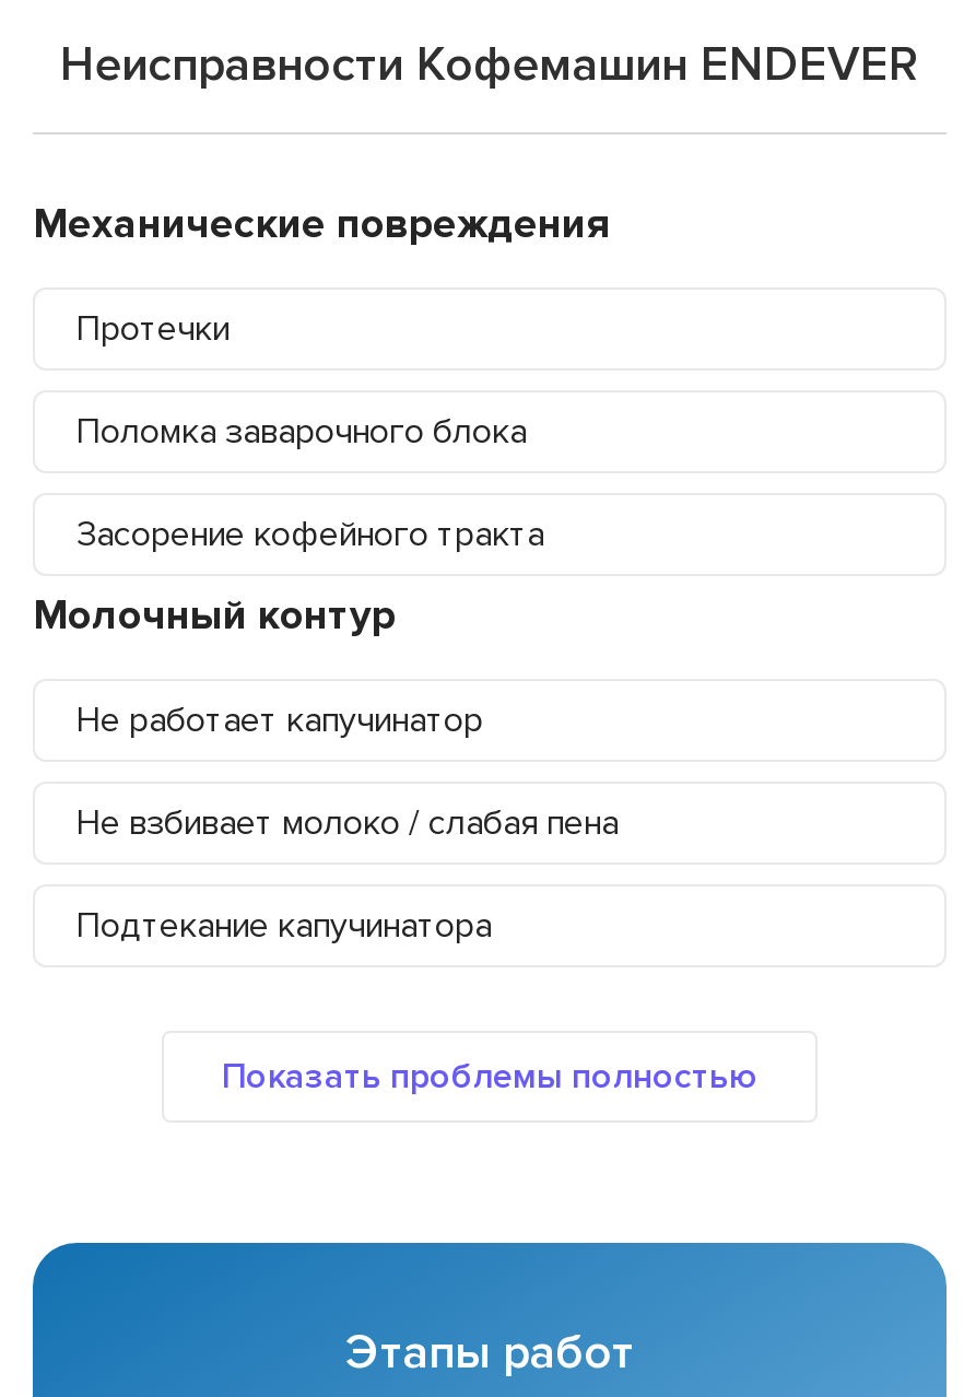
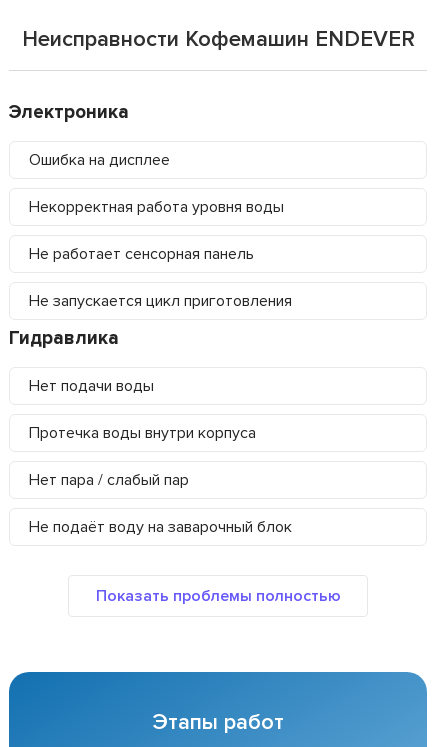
[33,201,619,948] Механические повреждения | Протечки | Поломка заварочного блока | Засорение кофейного тракта | Молочный контур | Не работает капучинатор | Не взбивает молоко / слабая пена | Подтекание капучинатора -> [9,101,292,537] Электроника | Ошибка на дисплее | Некорректная работа уровня воды | Не работает сенсорная панель | Не запускается цикл приготовления | Гидравлика | Нет подачи воды | Протечка воды внутри корпуса | Нет пара / слабый пар | Не подаёт воду на заварочный блок

